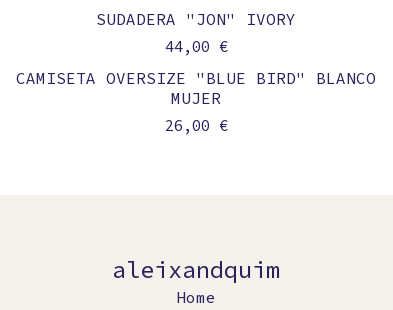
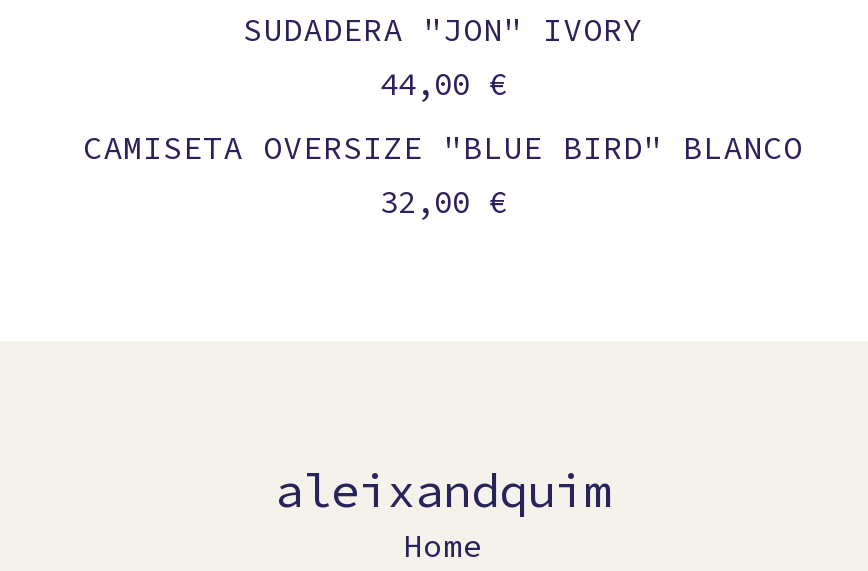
[164,88,227,135] MUJER | 26,00 € -> [380,184,506,222] 32,00 €

